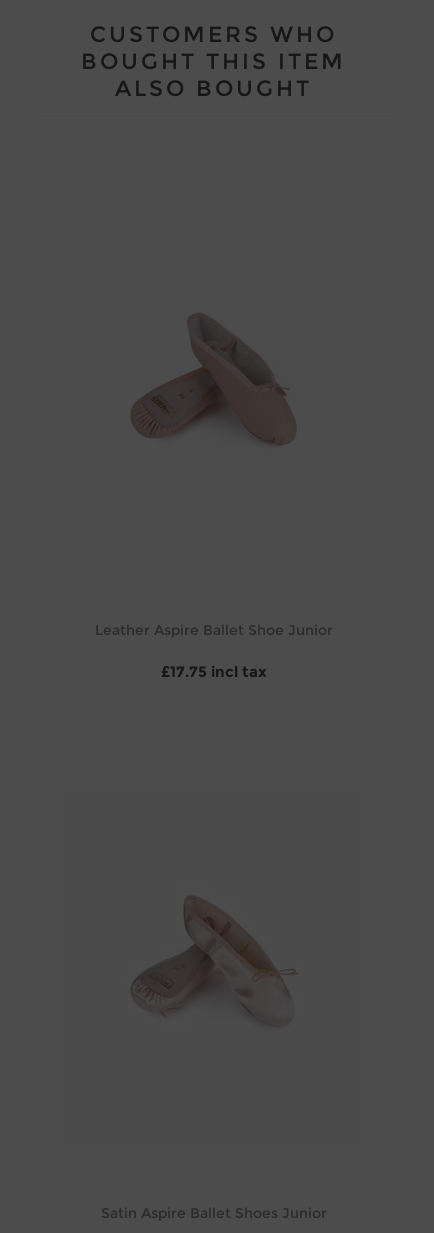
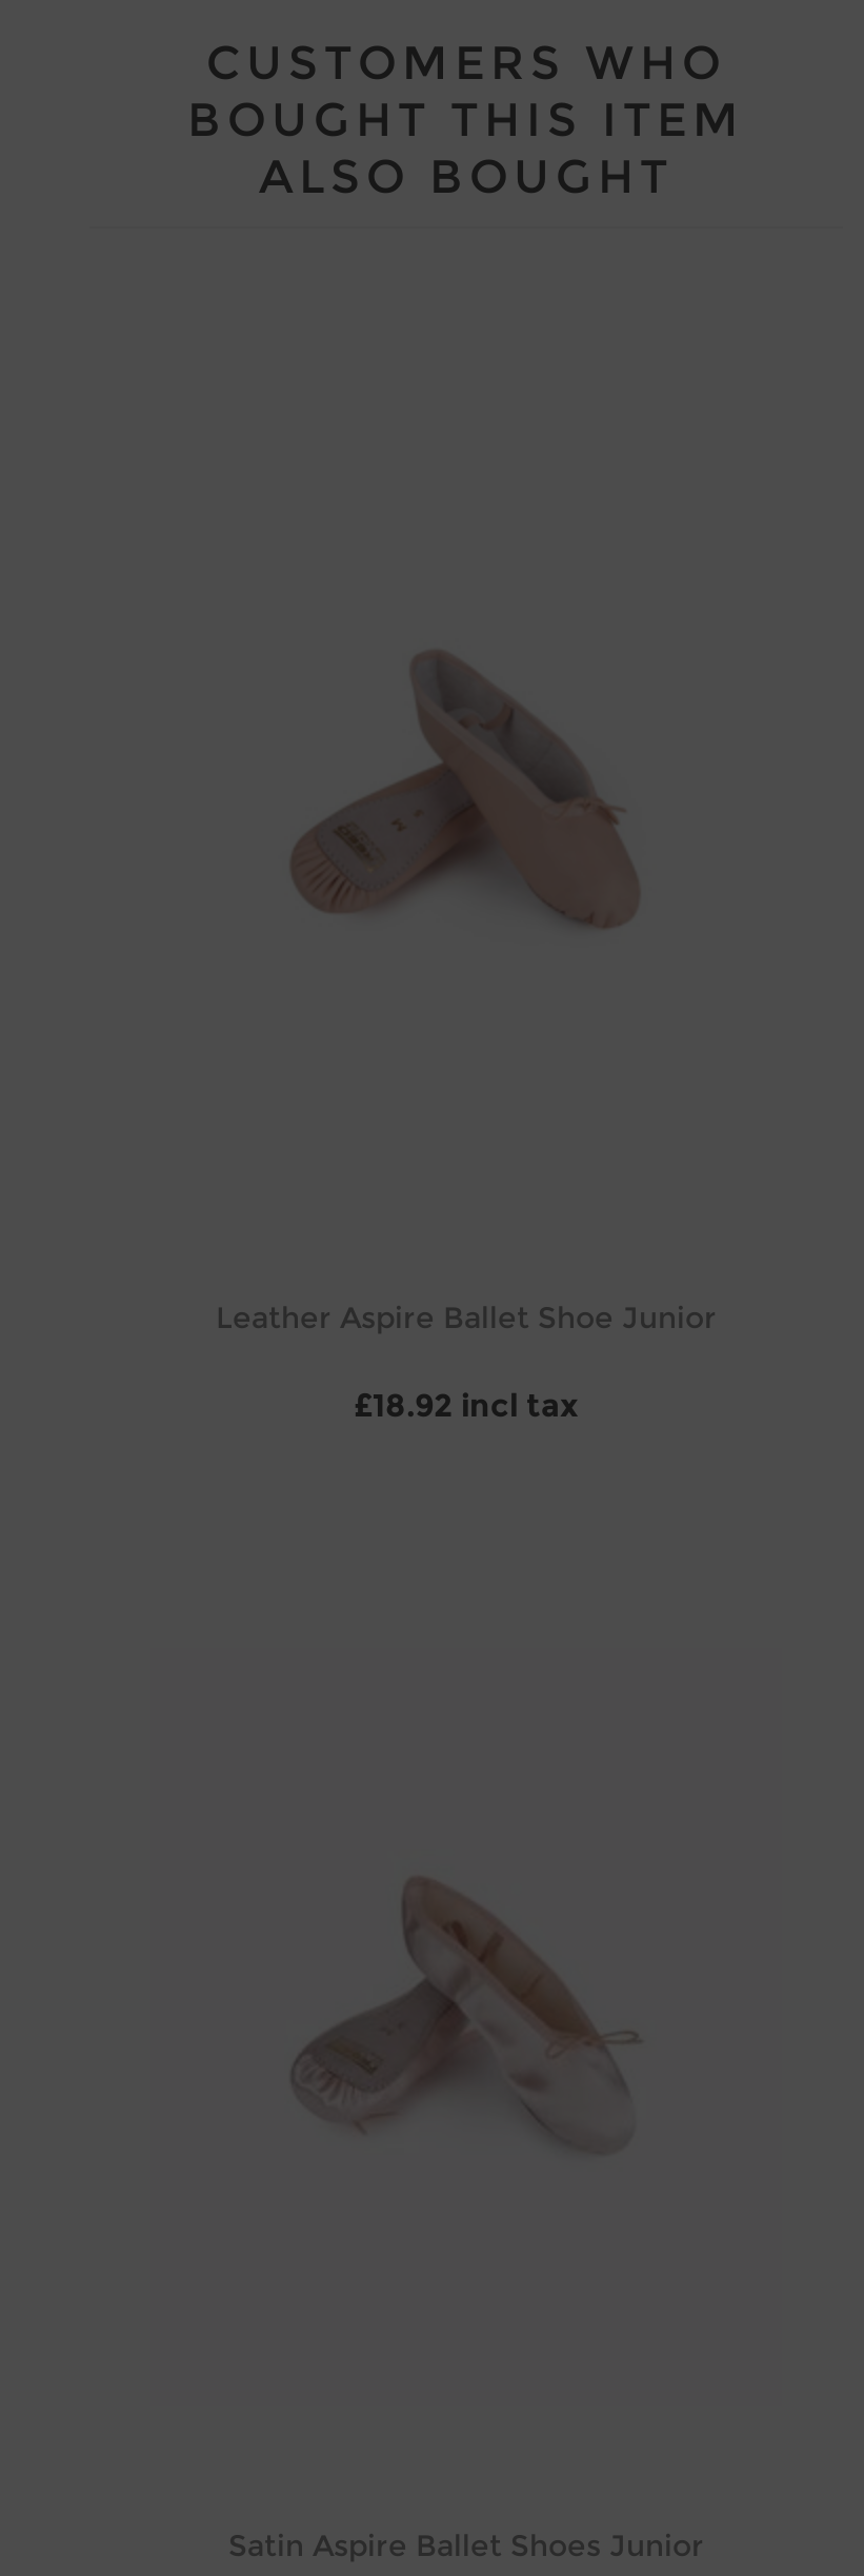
[161,662,267,681] £17.75 incl tax -> [354,1384,579,1424] £18.92 incl tax

